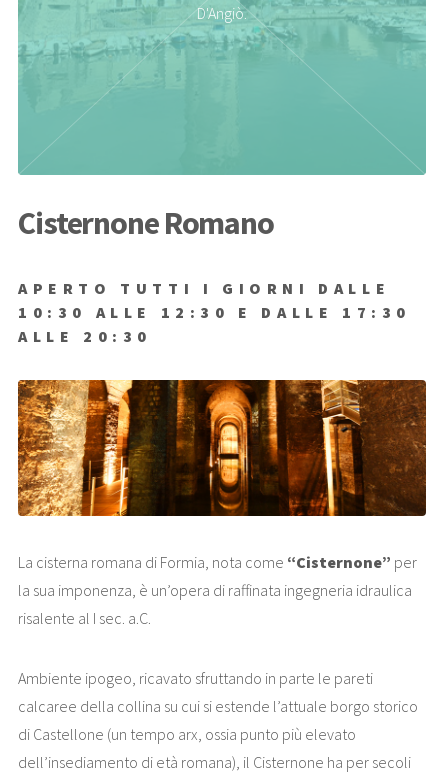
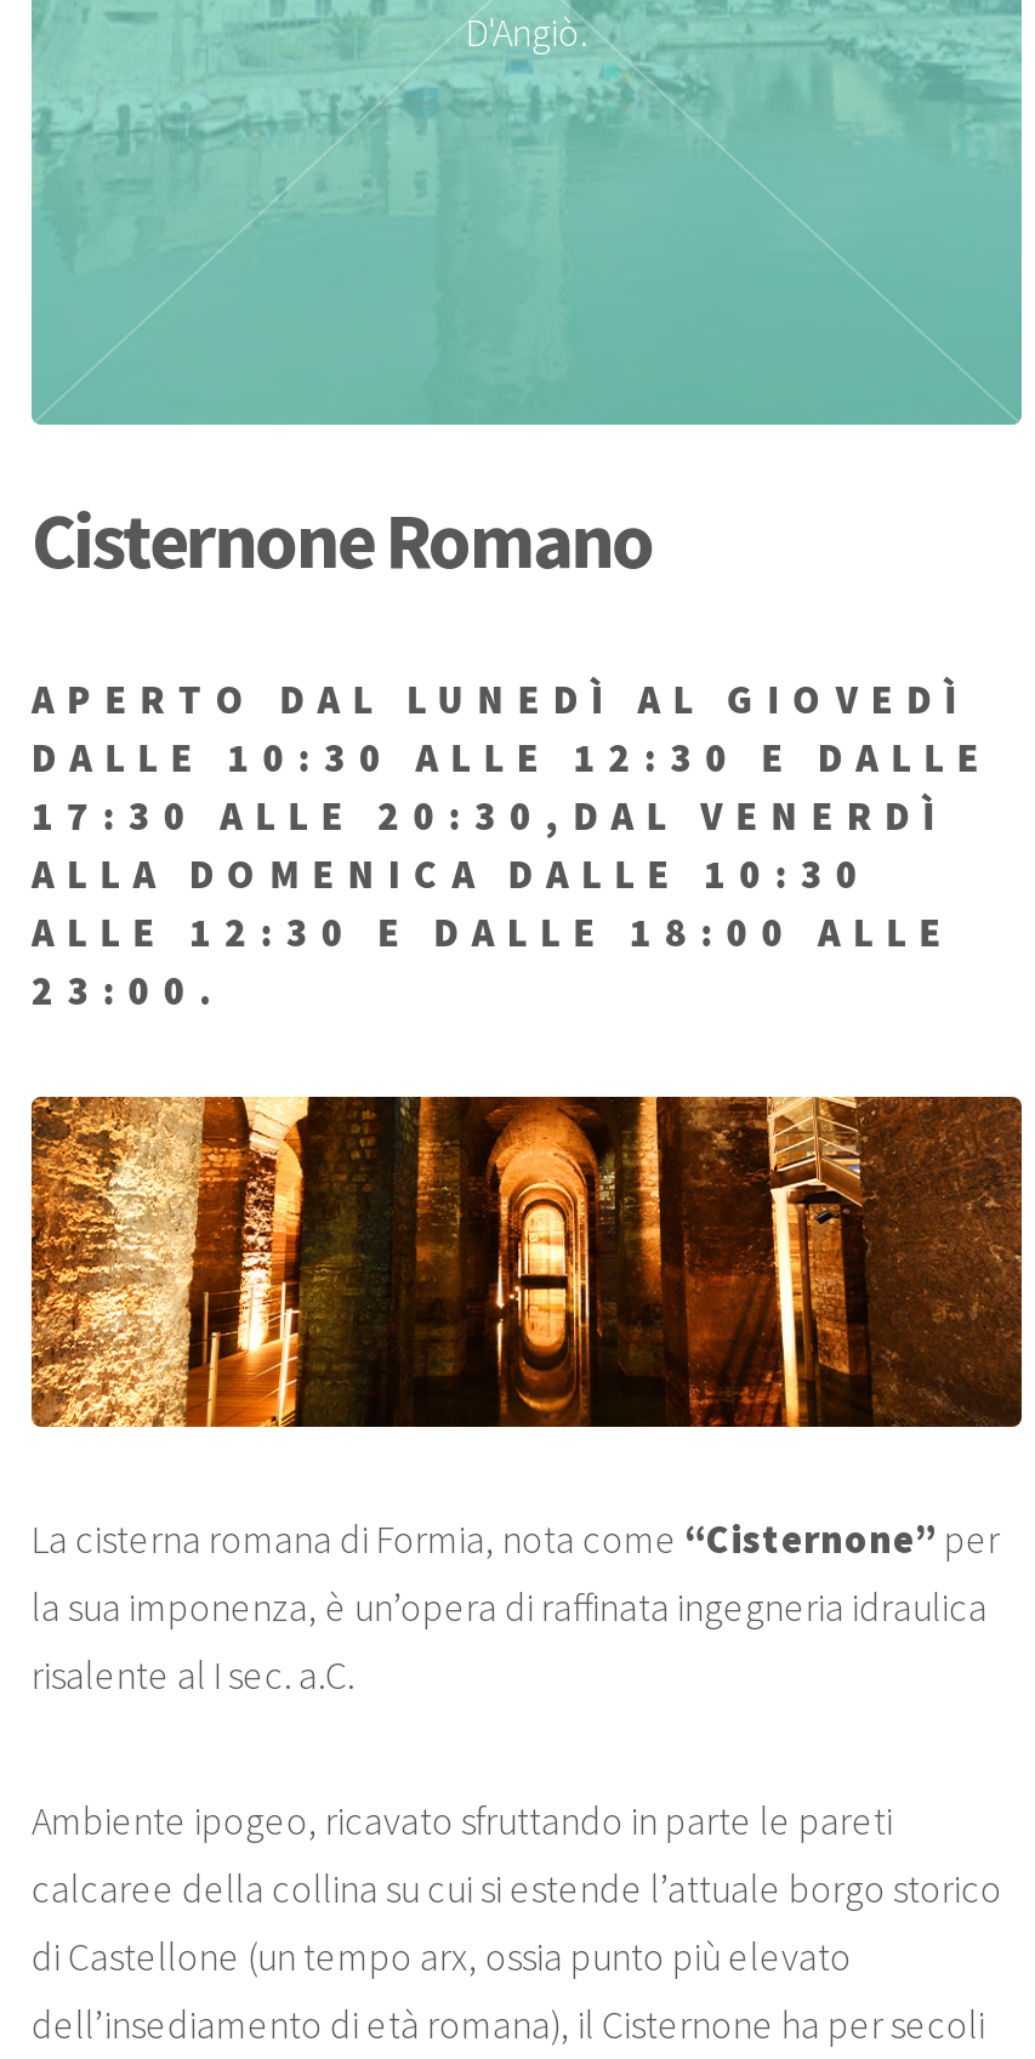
[18,278,411,346] APERTO TUTTI I GIORNI DALLE | 10:30 ALLE 12:30 E DALLE 17:30 | ALLE 20:30 -> [32,674,993,1014] APERTO DAL LUNEDÌ AL GIOVEDÌ | DALLE 10:30 ALLE 12:30 E DALLE | 17:30 ALLE 20:30,DAL VENERDÌ | ALLA DOMENICA DALLE 10:30 | ALLE 12:30 E DALLE 18:00 ALLE | 23:00.

